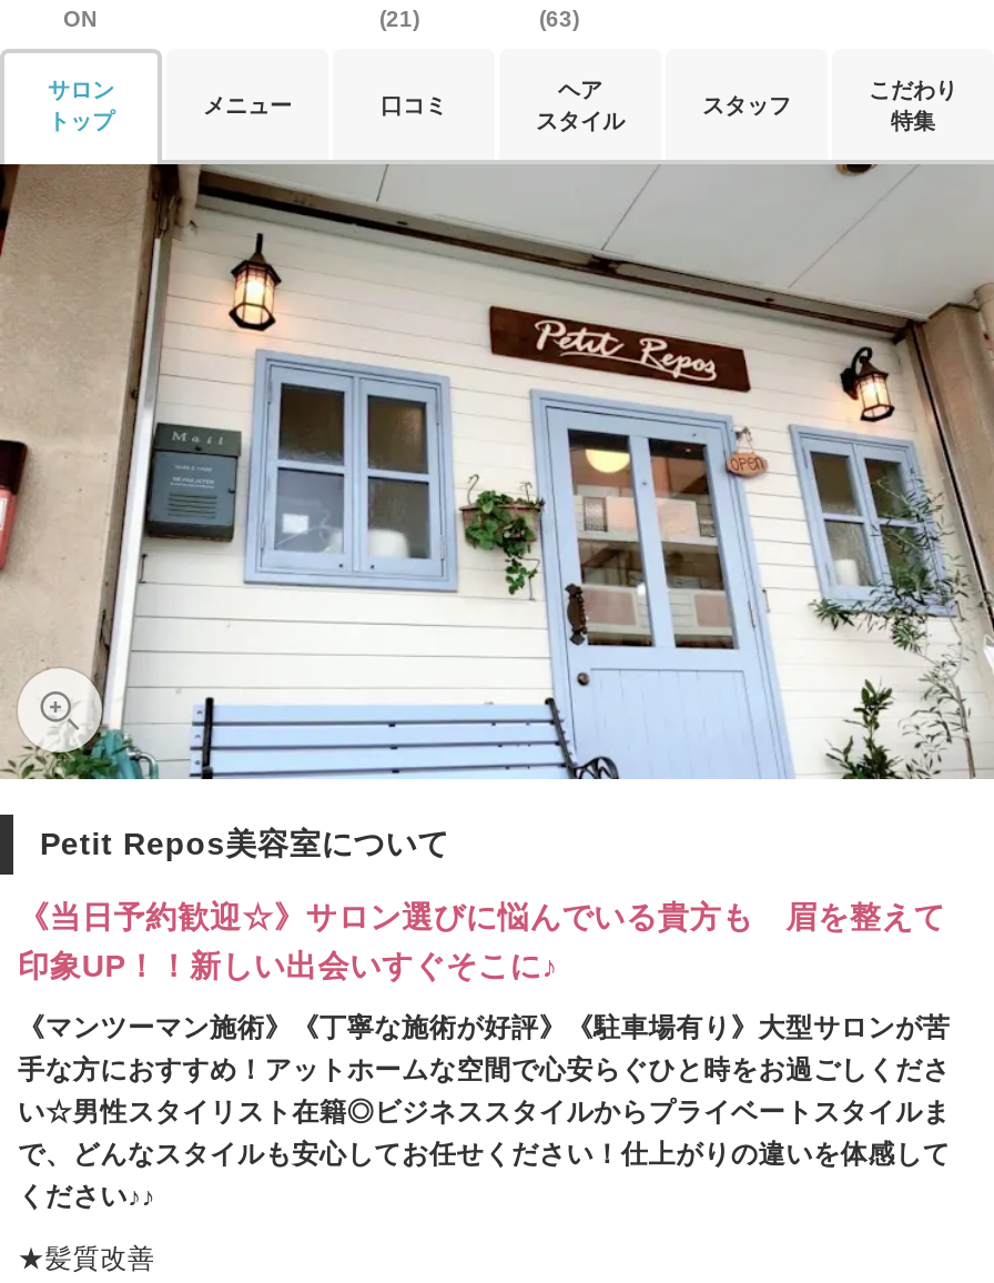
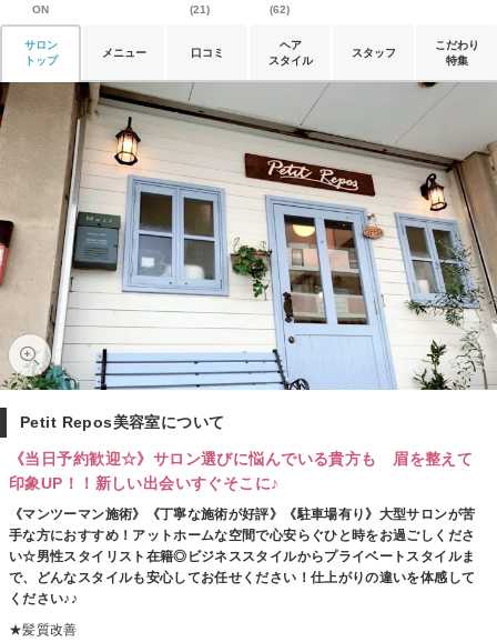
[539,6,579,31] (63) -> [270,3,290,15] (62)

